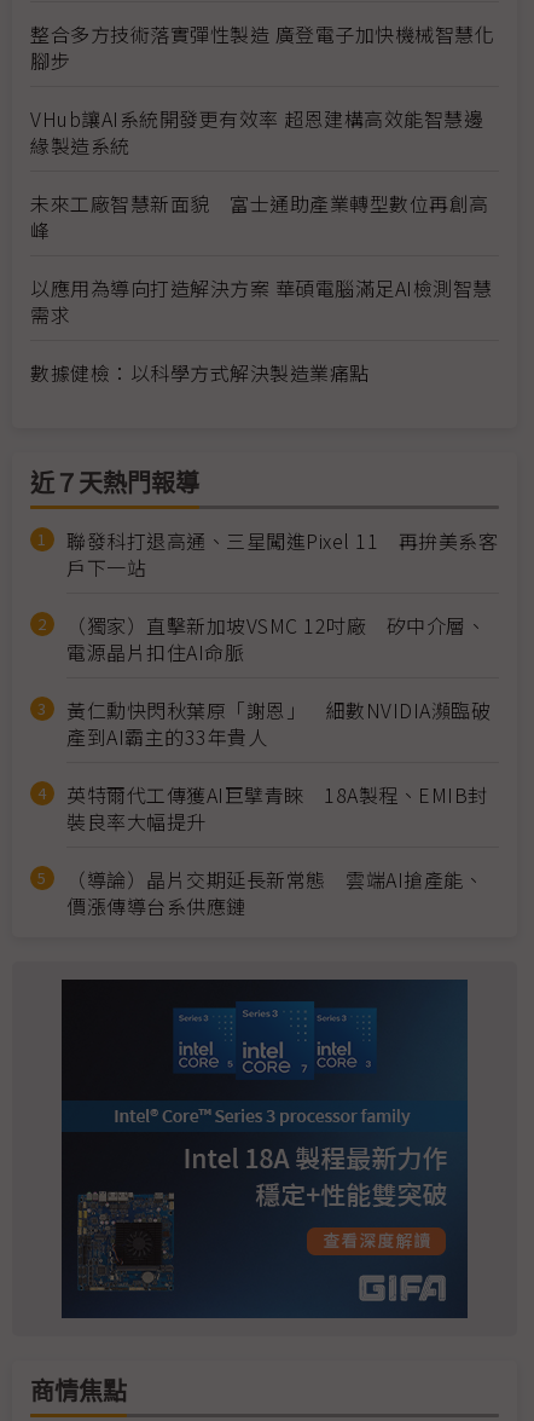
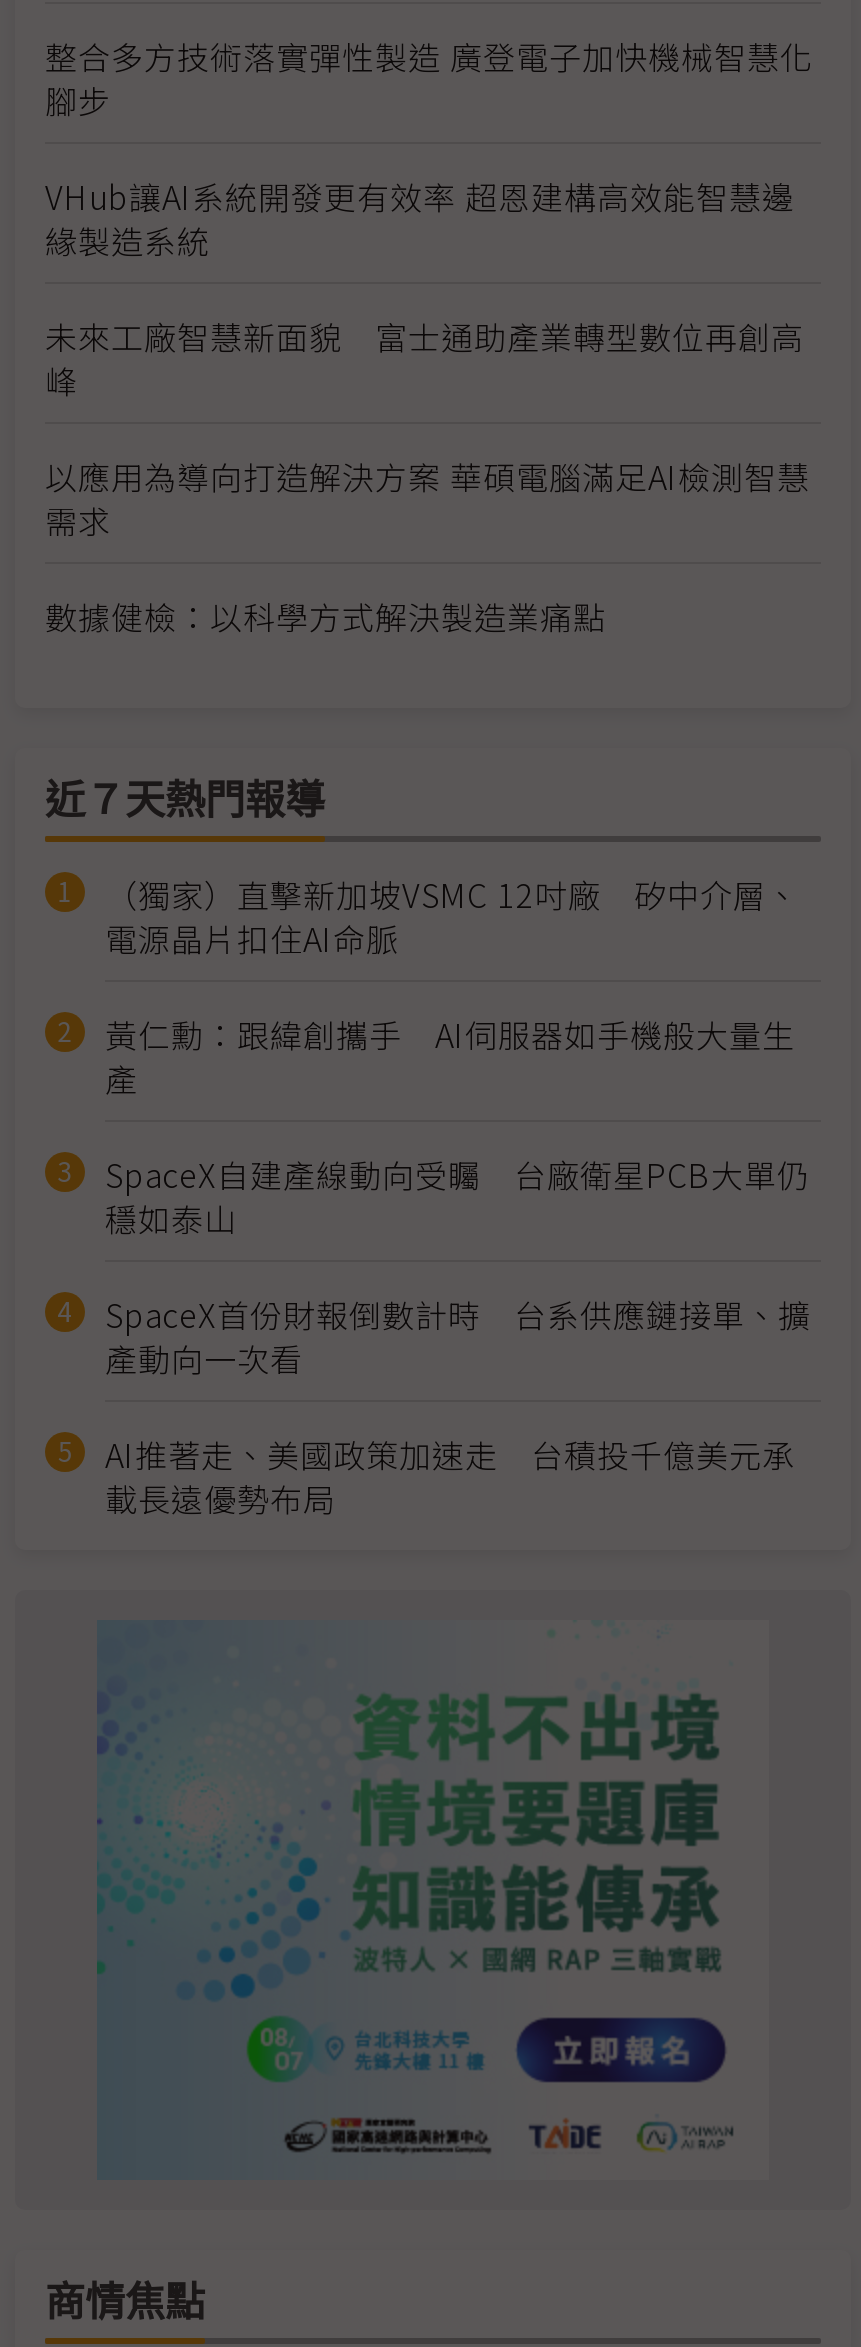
[66,526,498,581] 聯發科打退高通、三星闖進Pixel 11 再拚美系客 | 戶下一站 -> none
moved [66,610,486,666] -> [105,869,799,961]: （獨家）直擊新加坡VSMC 12吋廠 矽中介層、 | 電源晶片扣住AI命脈
[66,695,491,920] 黃仁勳快閃秋葉原「謝恩」 細數NVIDIA瀕臨破 | 產到AI霸主的33年貴人 | 英特爾代工傳獲AI巨擘青睞 18A製程、EMIB封 | 裝良率大幅提升 | （導論）晶片交期延長新常態 雲端AI搶產能、 | 價漲傳導台系供應鏈 -> [105,1009,811,1521] 黃仁勳：跟緯創攜手 AI伺服器如手機般大量生 | 產 | SpaceX自建產線動向受矚 台廠衛星PCB大單仍 | 穩如泰山 | SpaceX首份財報倒數計時 台系供應鏈接單、擴 | 產動向一次看 | AI推著走、美國政策加速走 台積投千億美元承 | 載長遠優勢布局
[60,987,469,1319] [image] -> [95,1620,769,2180] [image]

